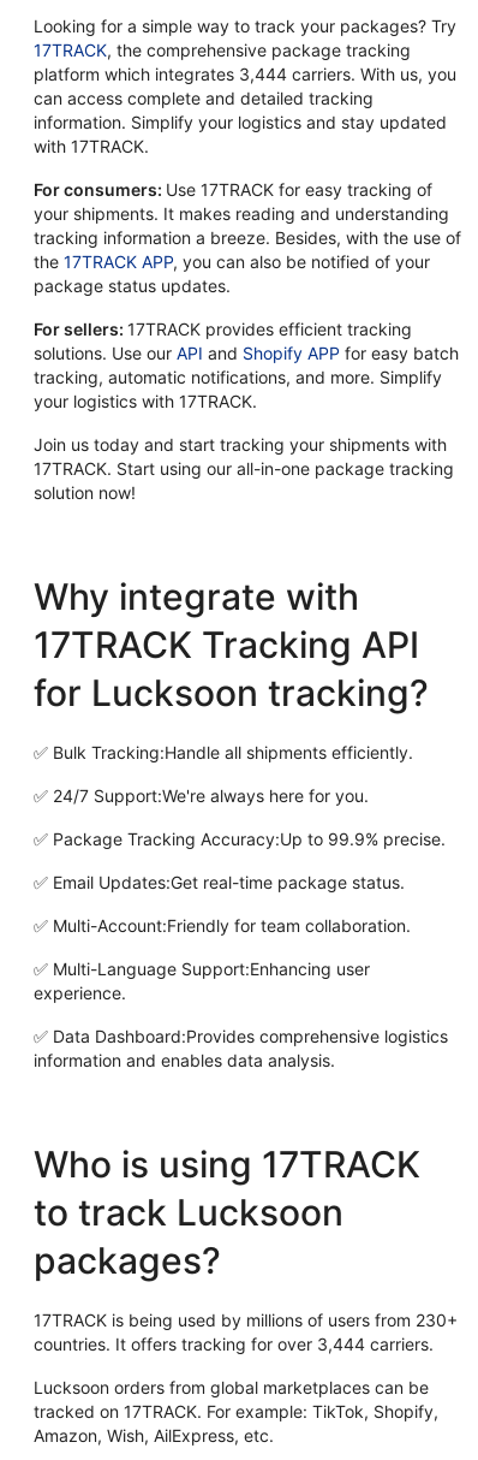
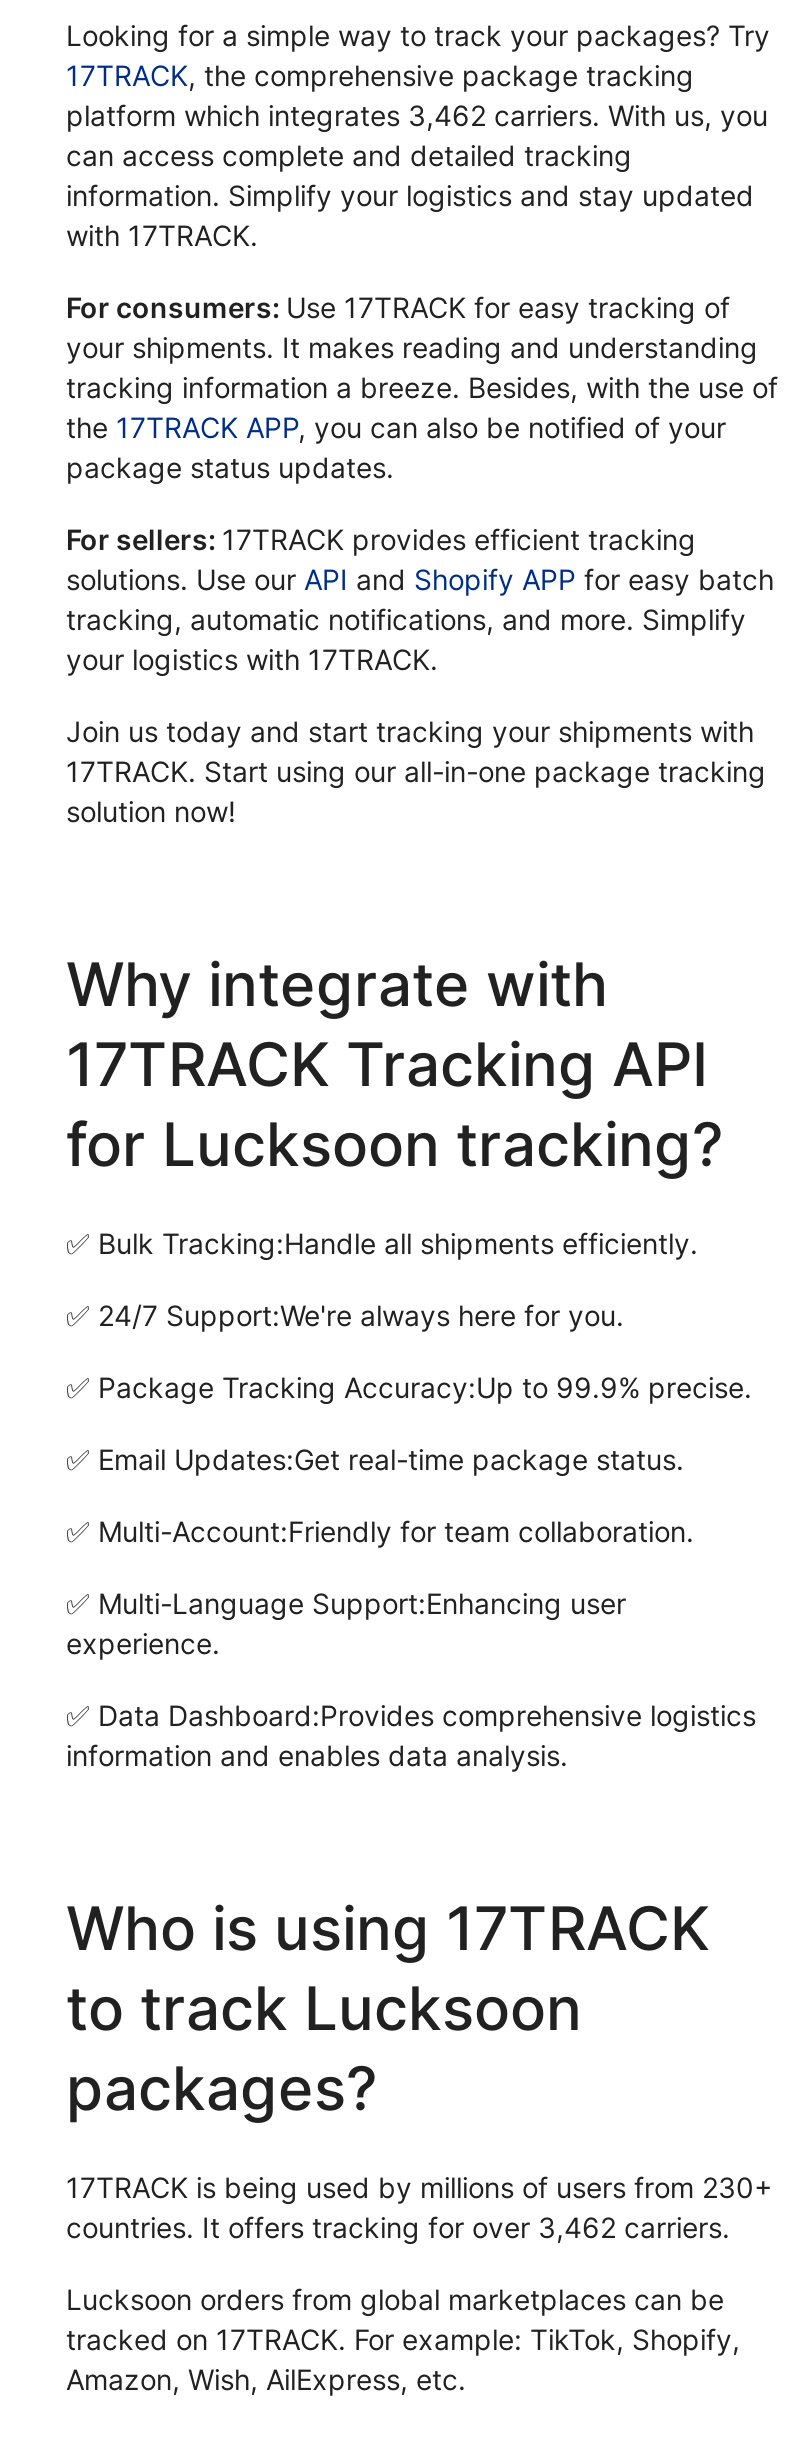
[34,64,456,85] platform which integrates 3,444 carriers. With us, you -> [66,99,768,133] platform which integrates 3,462 carriers. With us, you
[34,1334,434,1355] countries. It offers tracking for over 3,444 carriers. -> [66,2211,730,2245] countries. It offers tracking for over 3,462 carriers.

